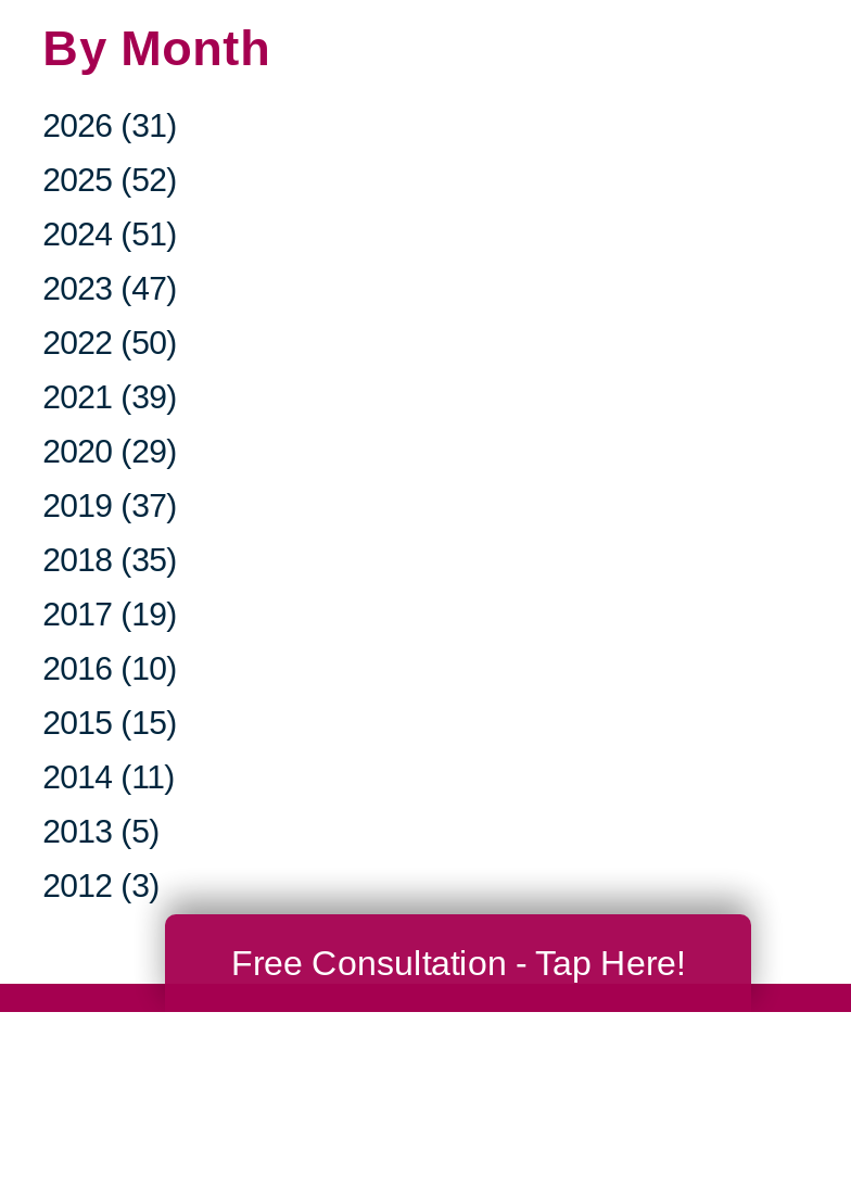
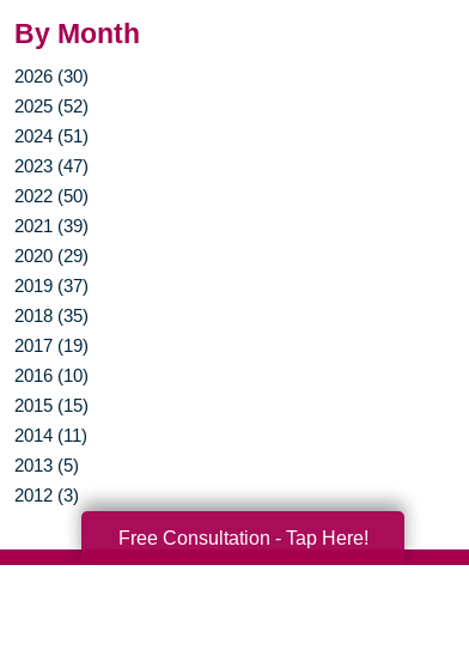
[43,107,177,144] 2026 (31) -> [14,66,88,86] 2026 (30)

